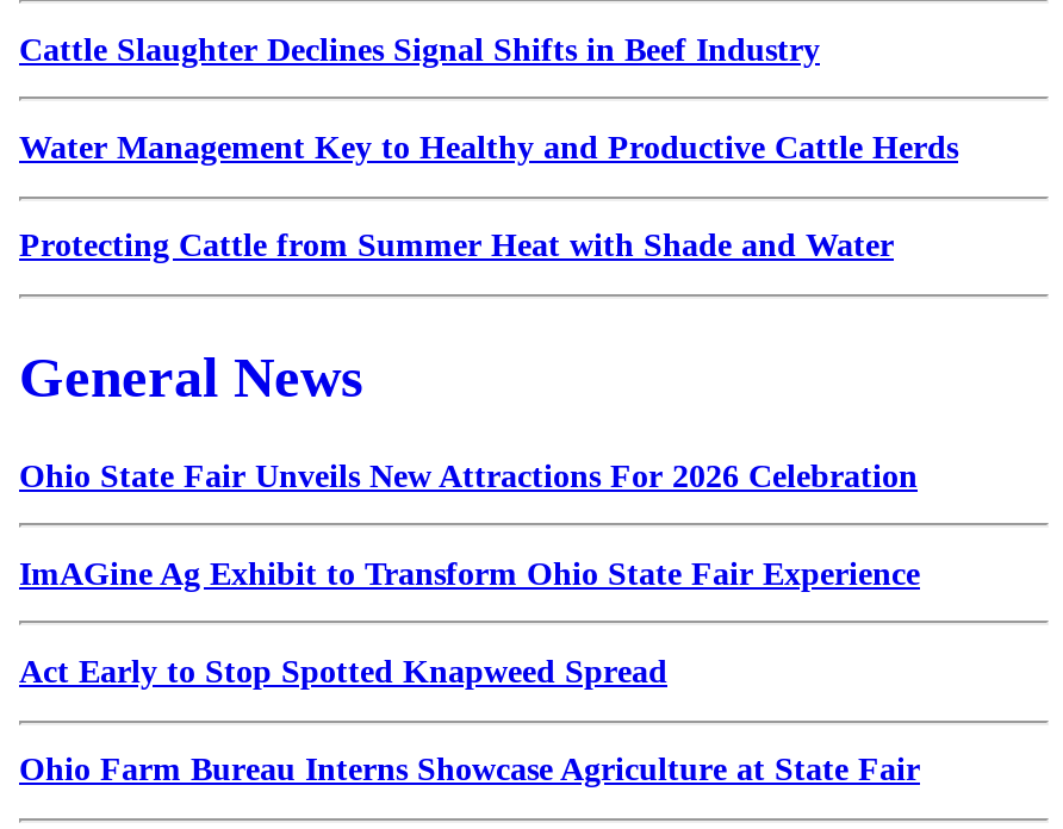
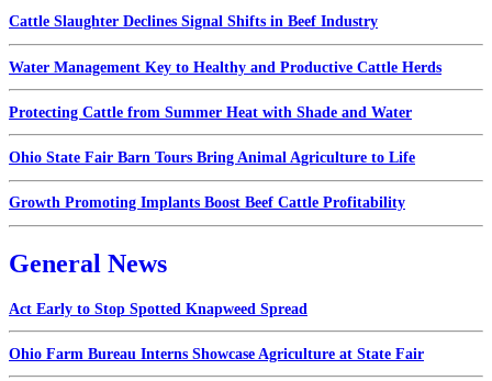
none -> [9,149,415,211] Ohio State Fair Barn Tours Bring Animal Agriculture to Life | Growth Promoting Implants Boost Beef Cattle Profitability
moved [19,346,362,408] -> [9,249,167,277]: General News
[19,458,920,592] Ohio State Fair Unveils New Attractions For 2026 Celebration | ImAGine Ag Exhibit to Transform Ohio State Fair Experience -> none

